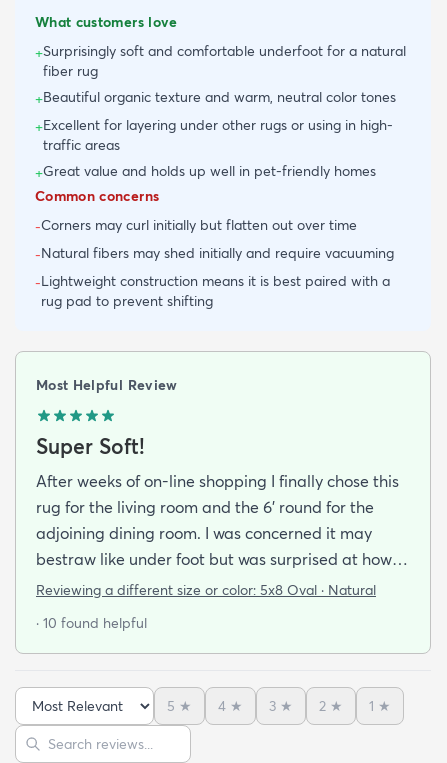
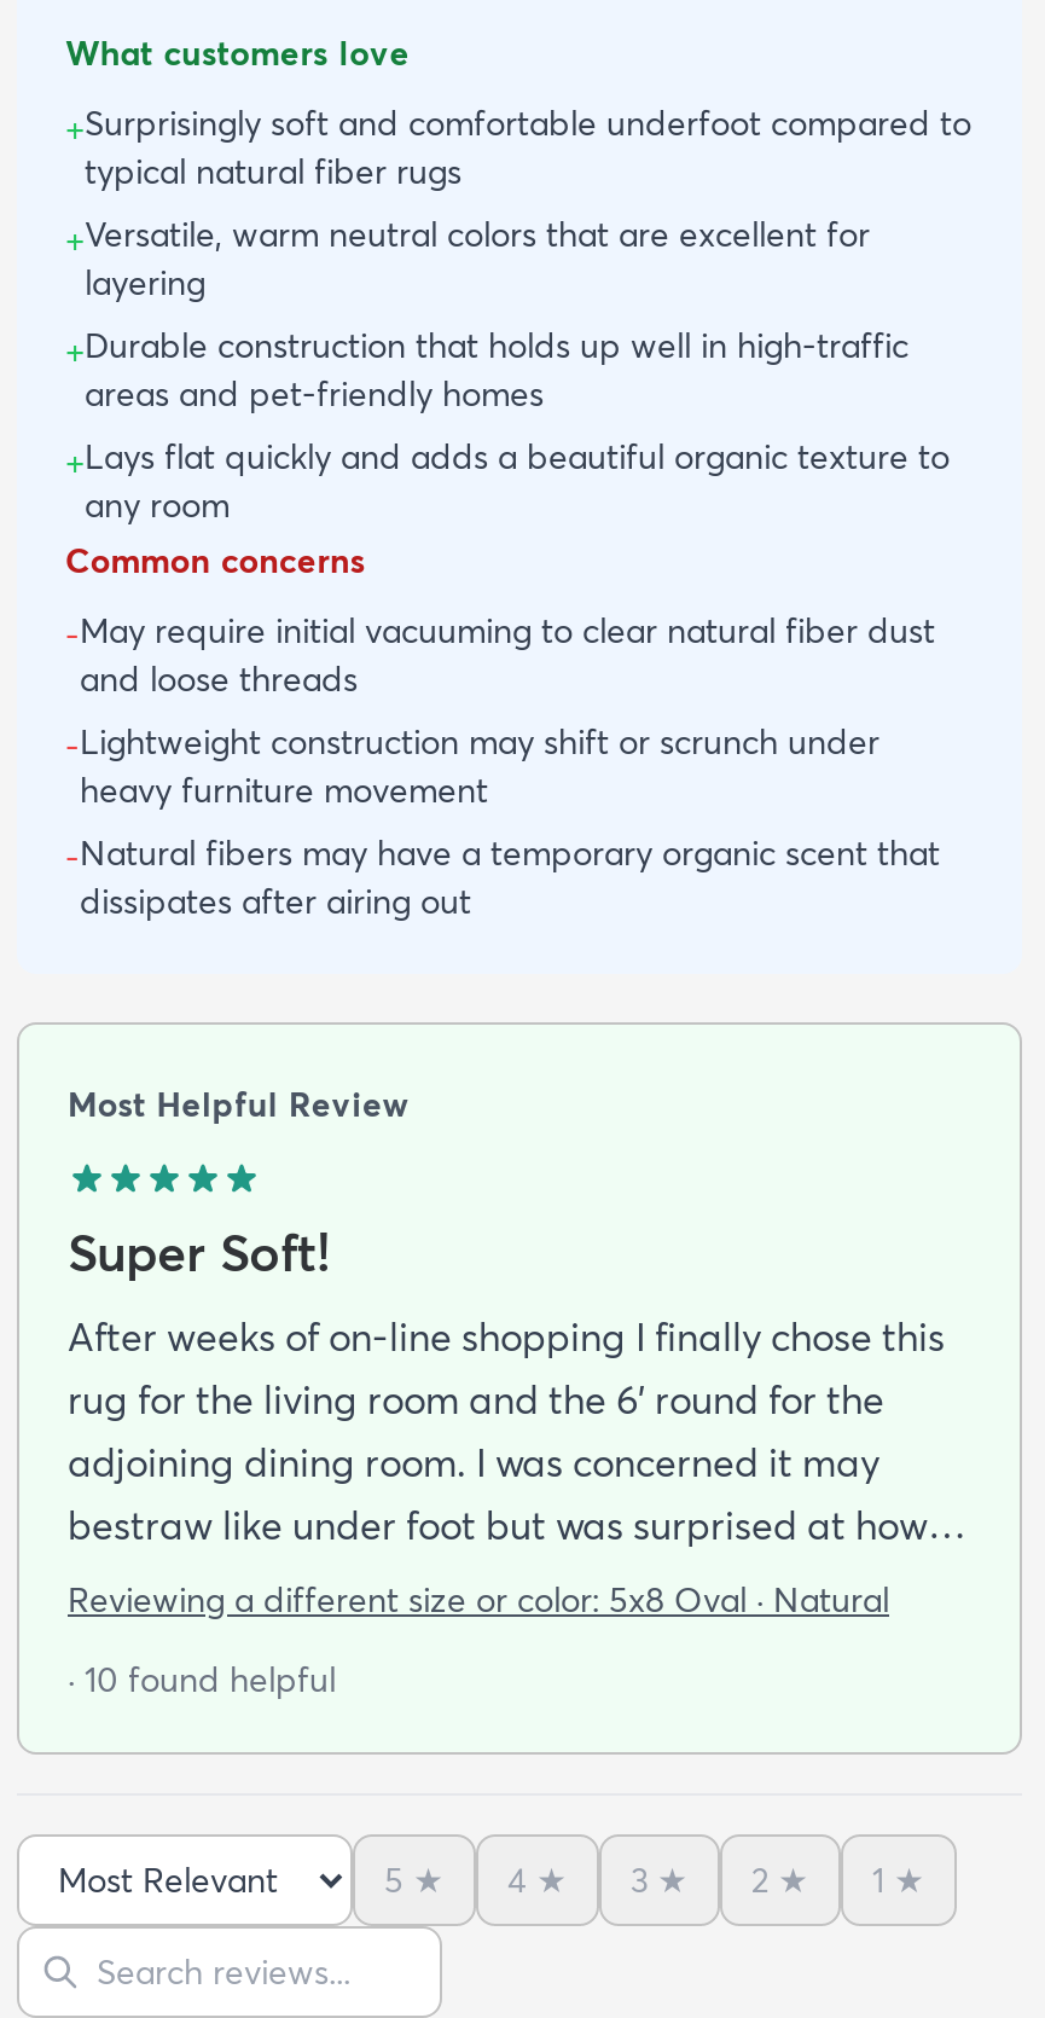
[35,42,406,182] +Surprisingly soft and comfortable underfoot for a natural | fiber rug | +Beautiful organic texture and warm, neutral color tones | +Excellent for layering under other rugs or using in high- | traffic areas | +Great value and holds up well in pet-friendly homes -> [65,101,971,526] +Surprisingly soft and comfortable underfoot compared to | typical natural fiber rugs | +Versatile, warm neutral colors that are excellent for | layering | +Durable construction that holds up well in high-traffic | areas and pet-friendly homes | +Lays flat quickly and adds a beautiful organic texture to | any room
[35,216,394,310] -Corners may curl initially but flatten out over time | -Natural fibers may shed initially and require vacuuming | -Lightweight construction means it is best paired with a | rug pad to prevent shifting -> [65,608,940,922] -May require initial vacuuming to clear natural fiber dust | and loose threads | -Lightweight construction may shift or scrunch under | heavy furniture movement | -Natural fibers may have a temporary organic scent that | dissipates after airing out

